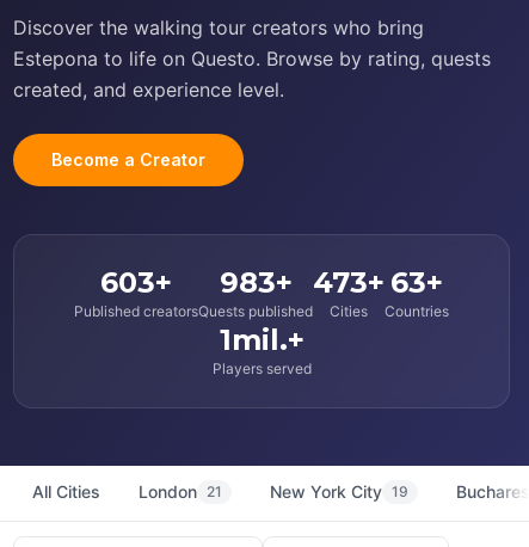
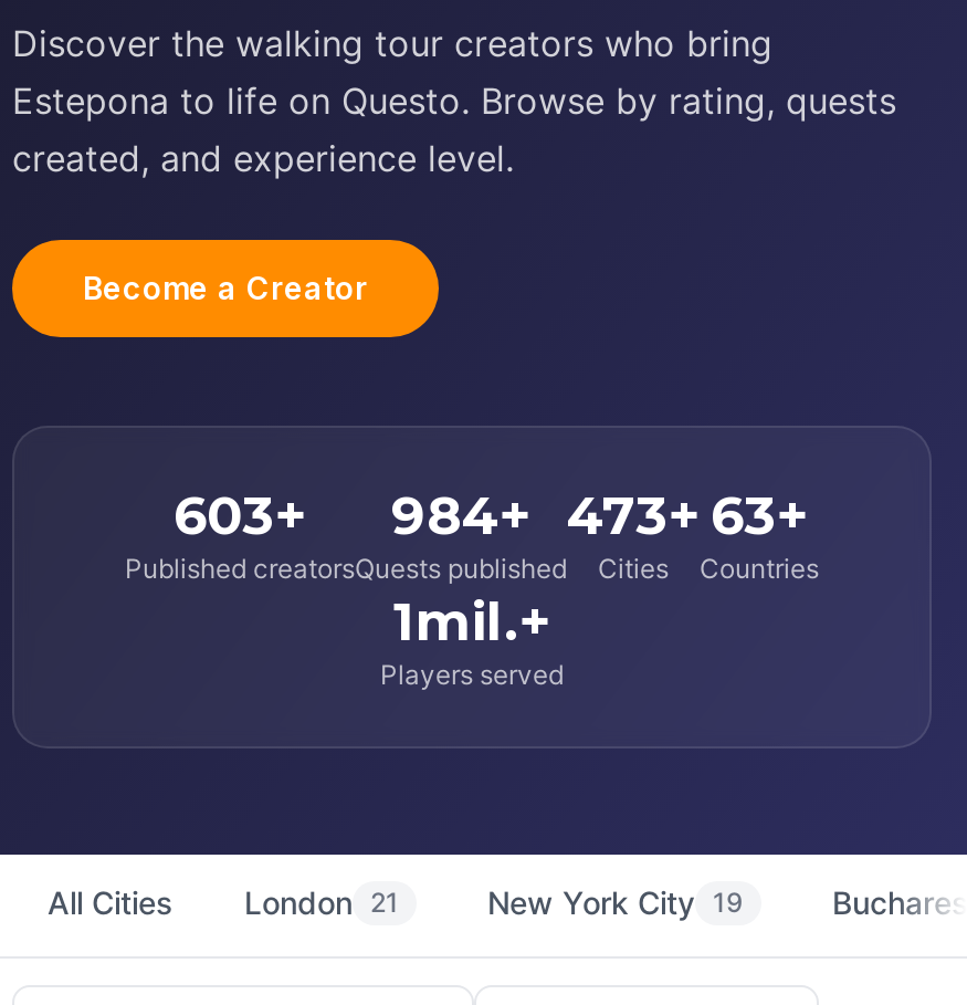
[100,265,443,300] 603+ 983+ 473+ 63+ -> [174,483,808,547] 603+ 984+ 473+ 63+

